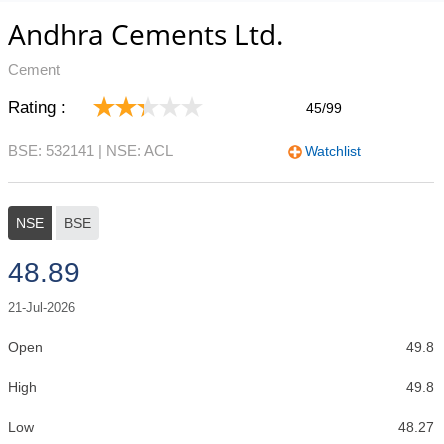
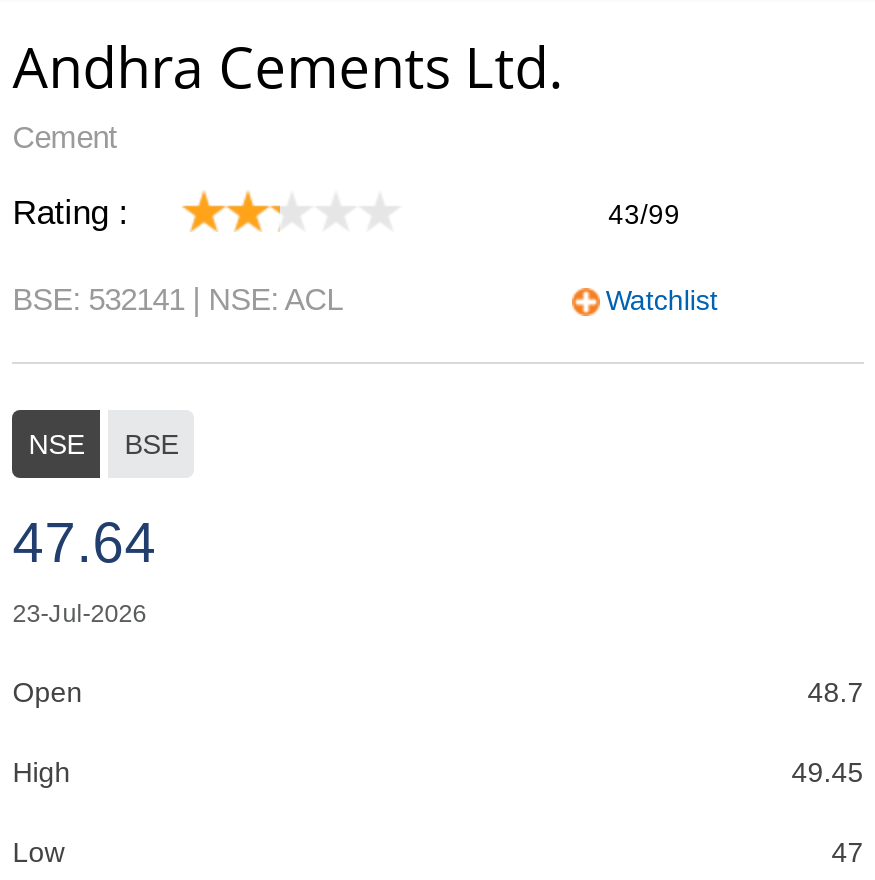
[306,101,342,116] 45/99 -> [608,200,680,230] 43/99
[8,257,80,315] 48.89 | 21-Jul-2026 -> [12,512,156,628] 47.64 | 23-Jul-2026
[406,339,434,355] 49.8 -> [808,676,864,708] 48.7
[406,379,434,395] 49.8 -> [792,756,864,788] 49.45
[398,419,434,435] 48.27 -> [832,836,864,868] 47

